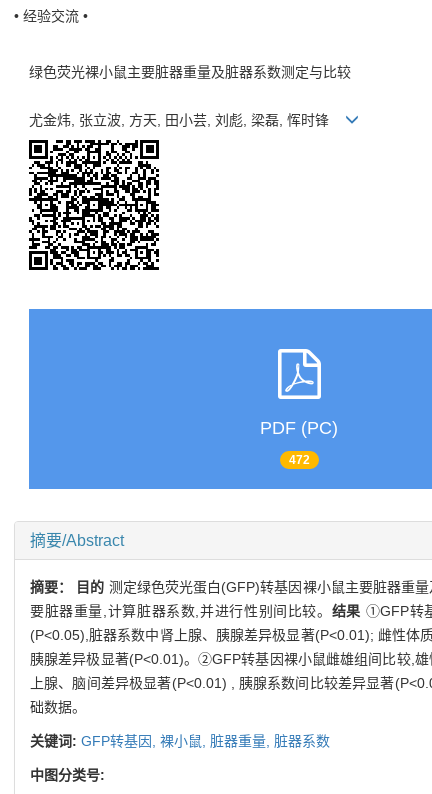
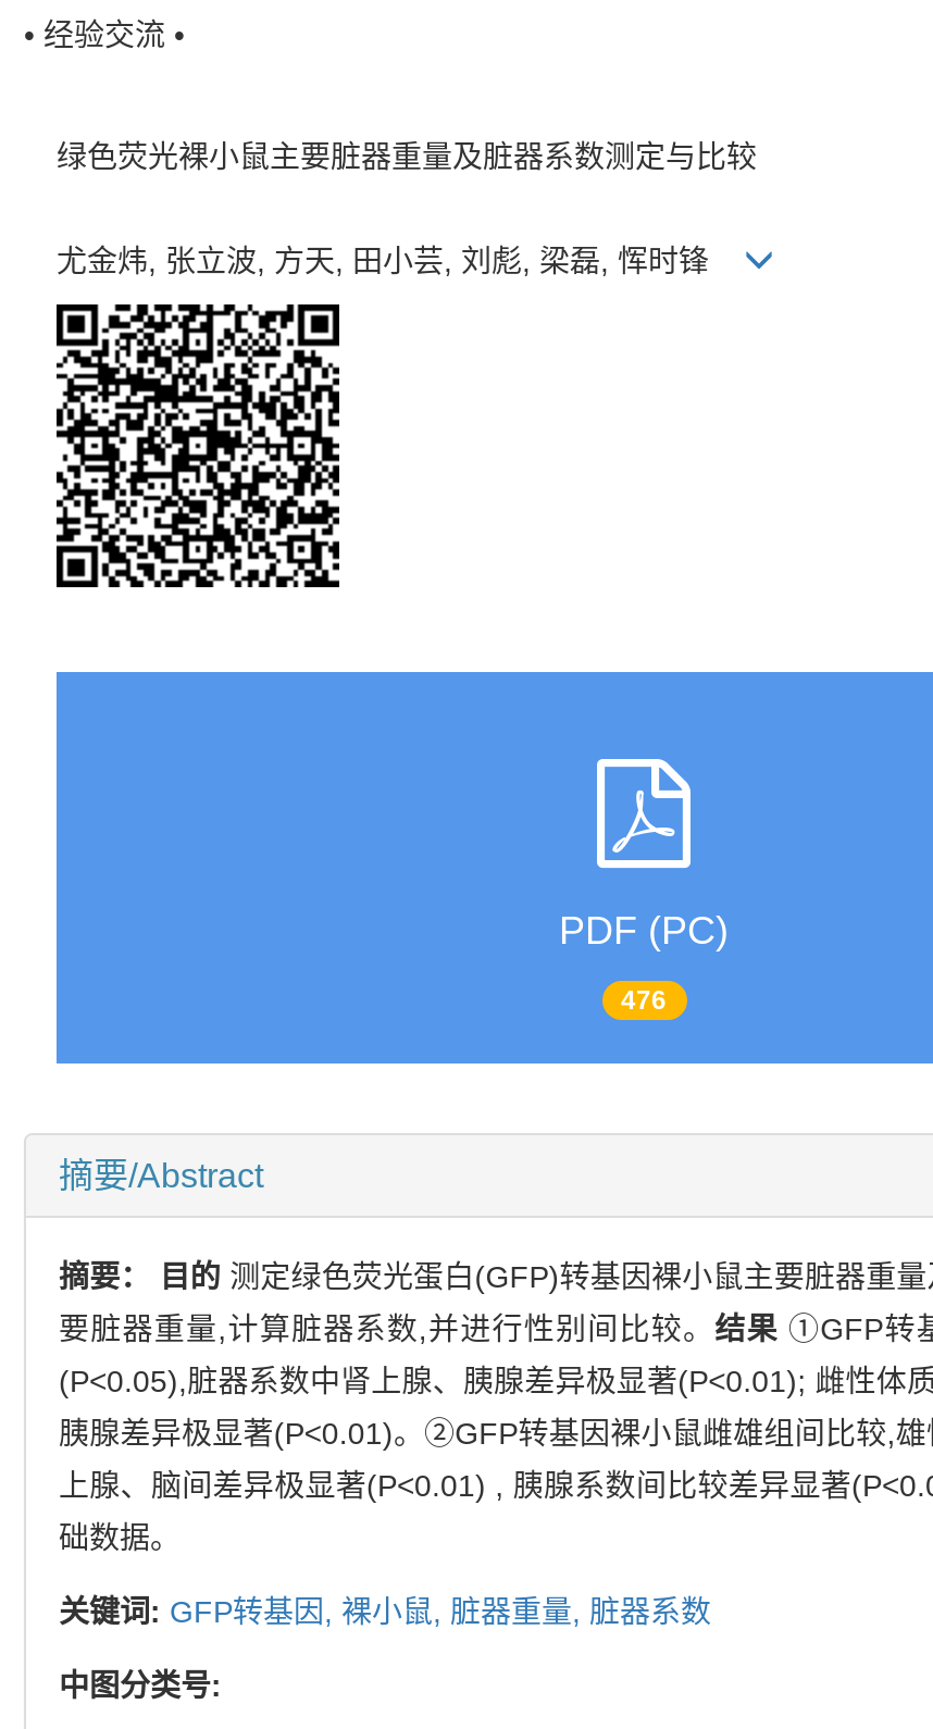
[288,453,309,467] 472 -> [621,985,667,1015] 476

